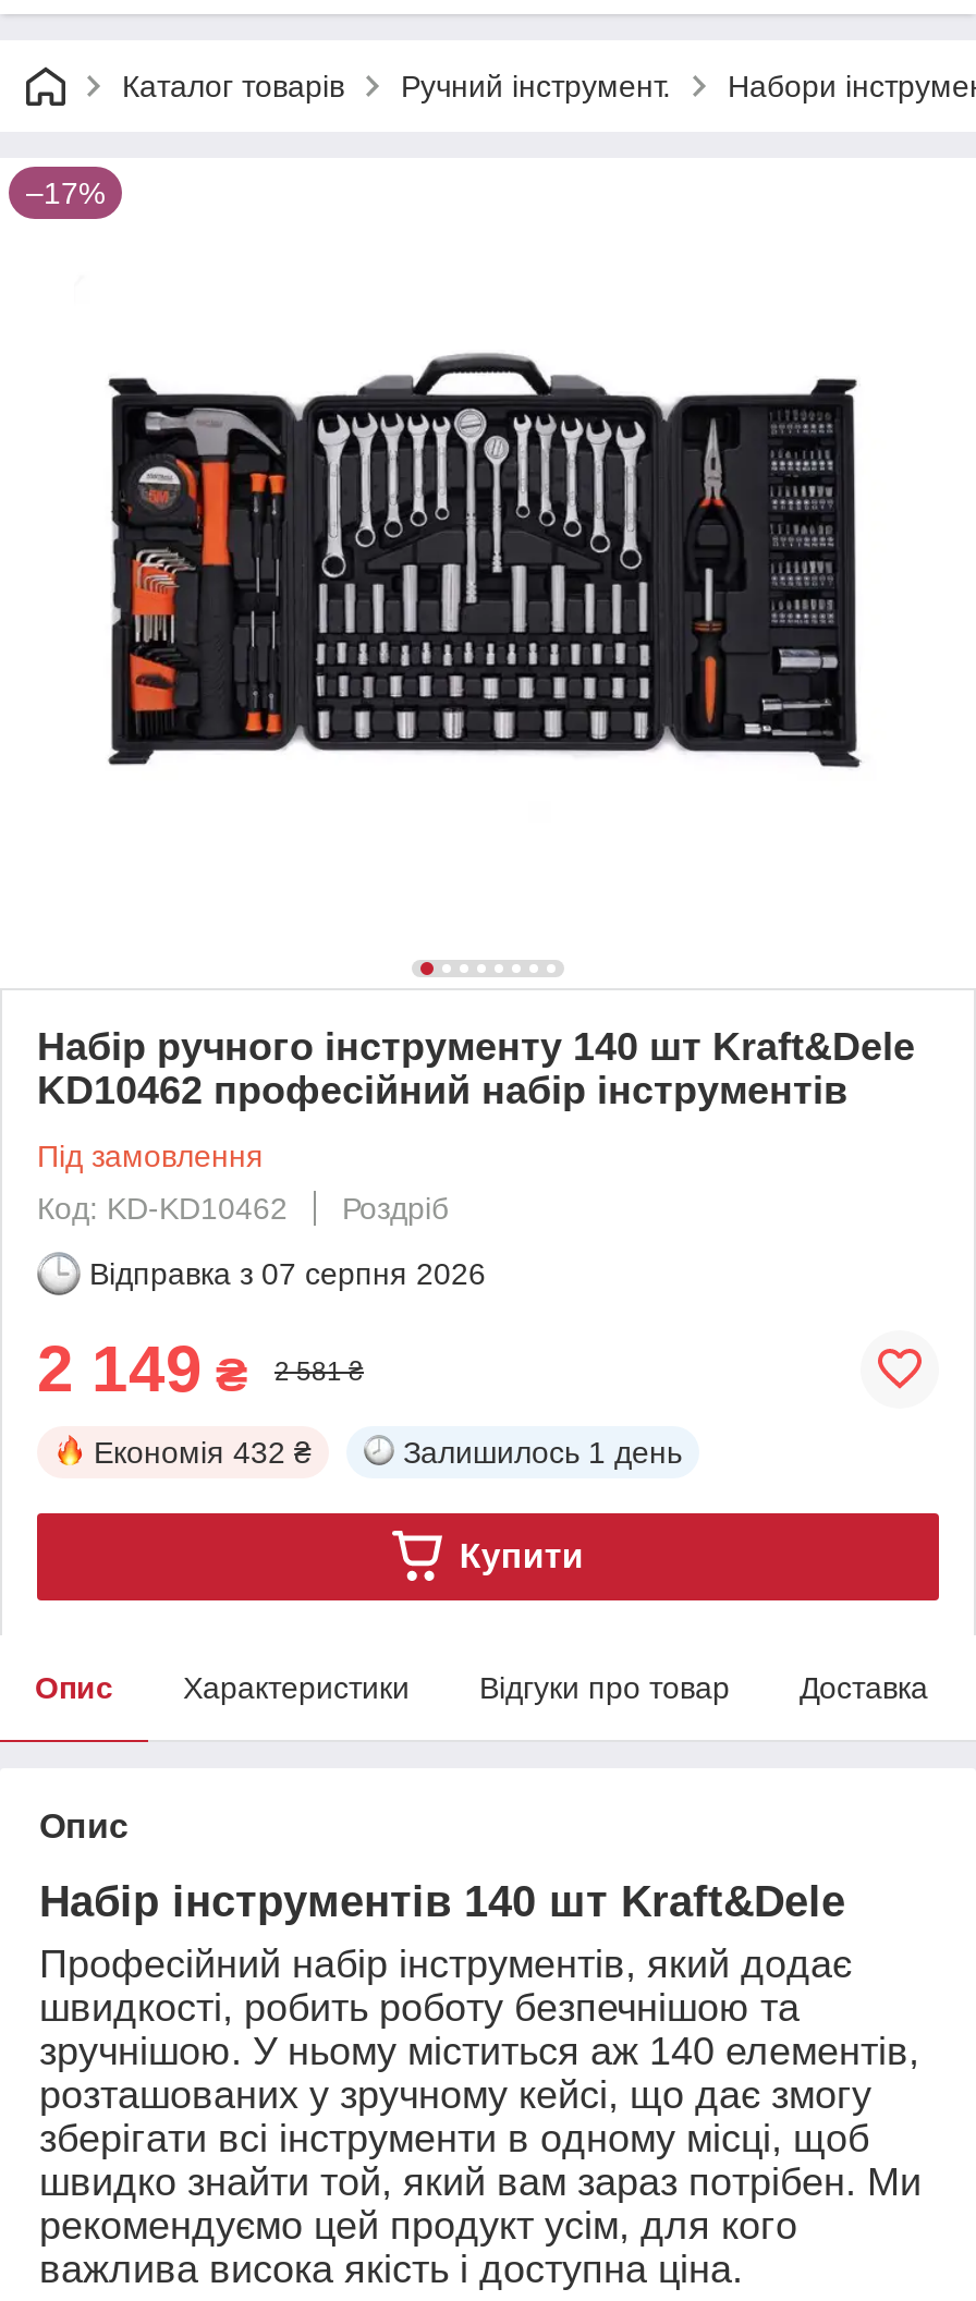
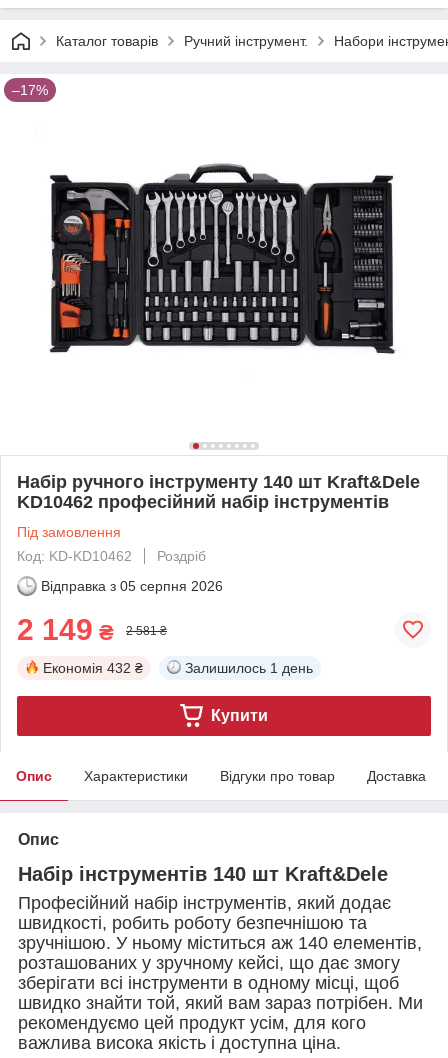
[89,1256,486,1291] Відправка з 07 серпня 2026 -> [41,578,223,594] Відправка з 05 серпня 2026

